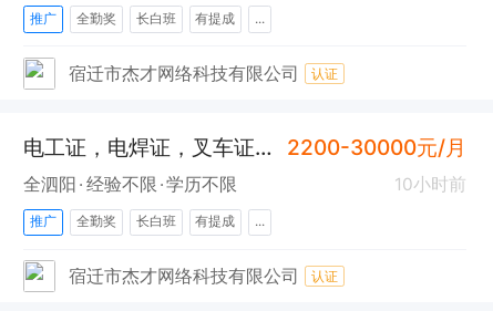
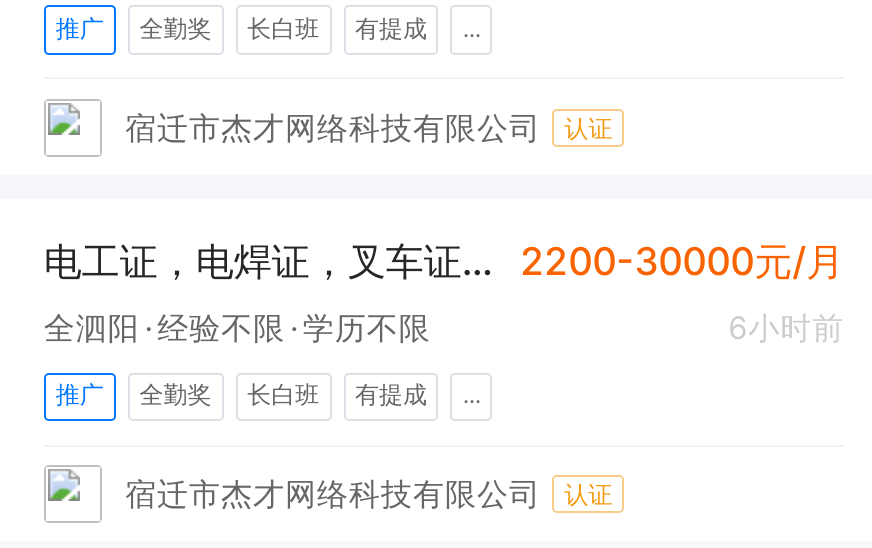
[395,174,467,195] 10小时前 -> [728,309,844,347] 6小时前

